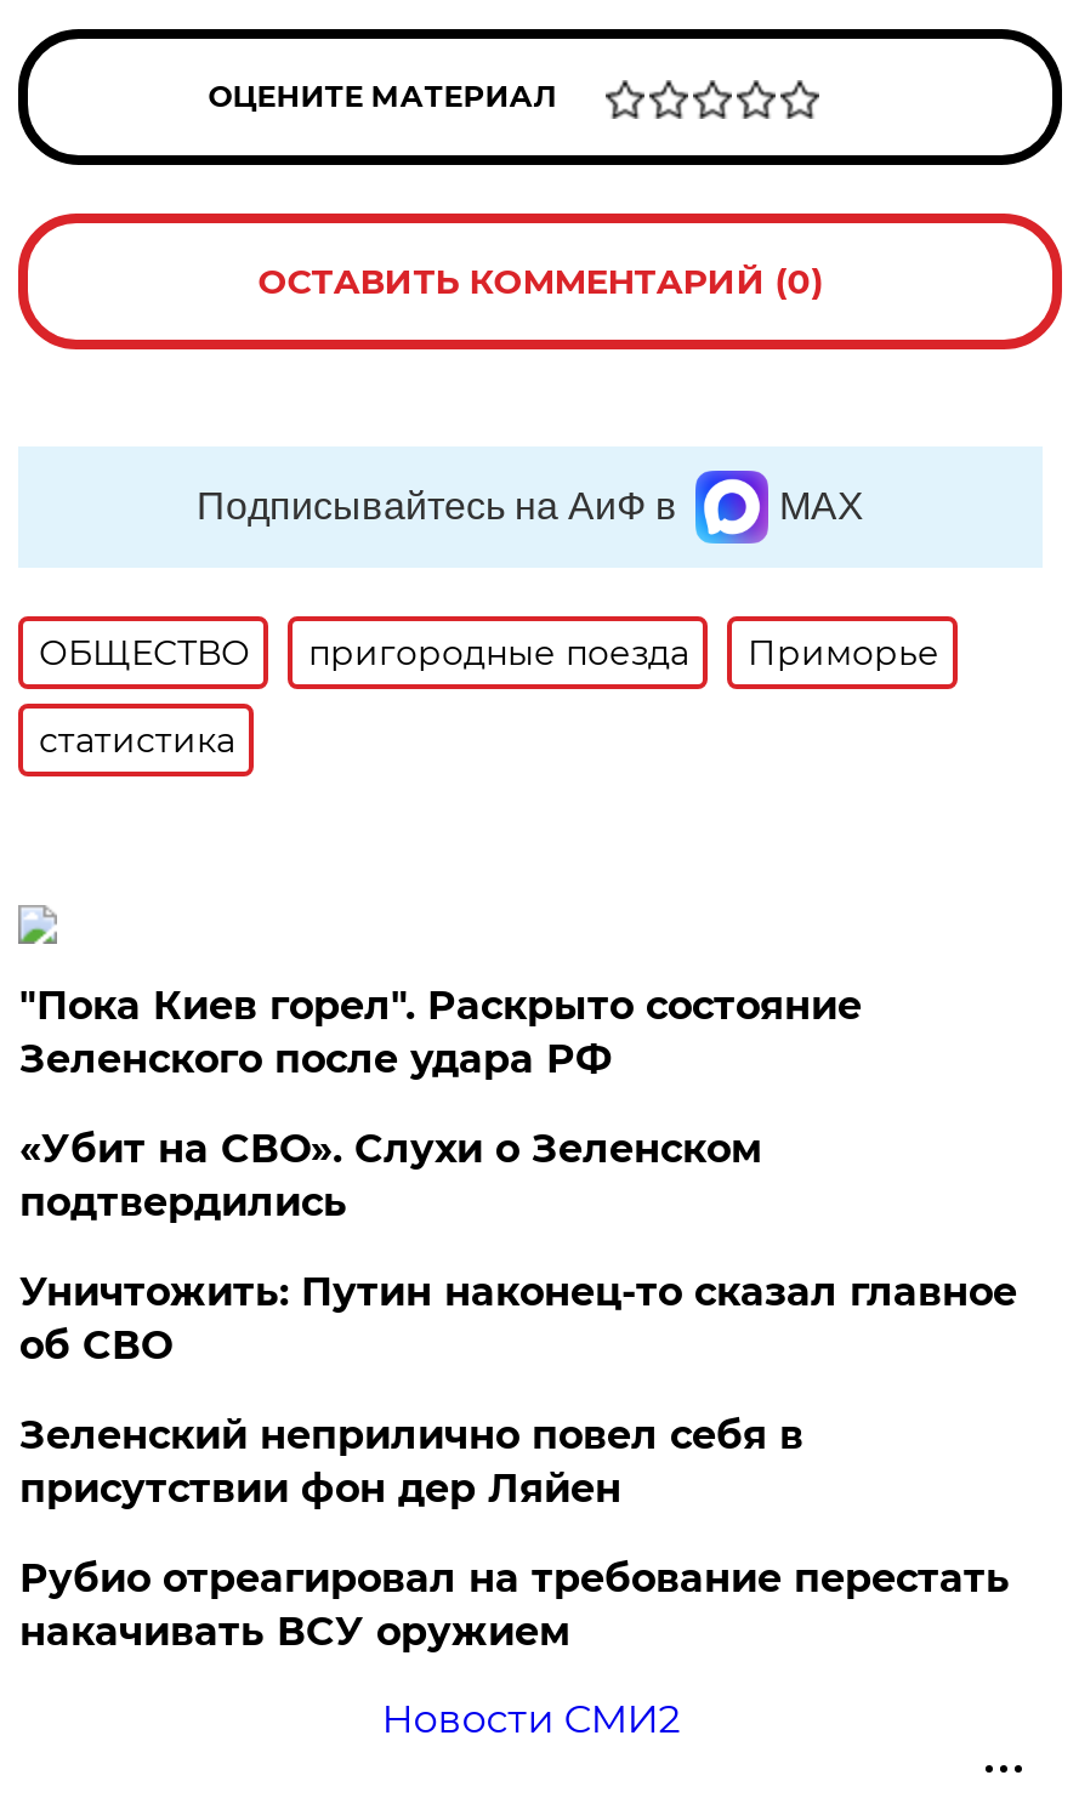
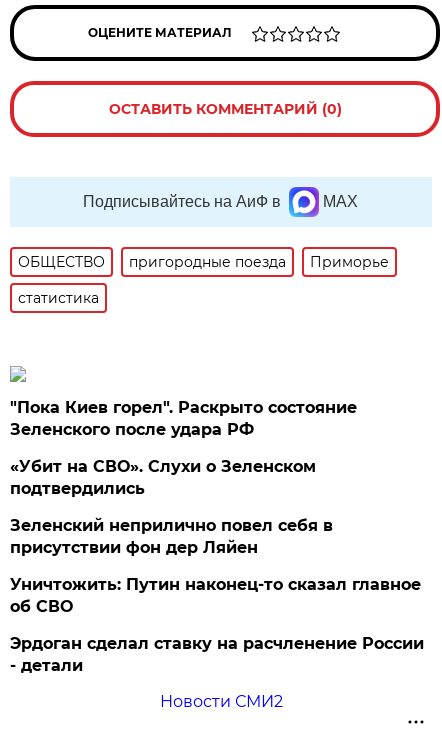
moved [19,1269,1017,1369] -> [10,575,421,616]: Уничтожить: Путин наконец-то сказал главное | об СВО
moved [19,1412,803,1512] -> [10,516,333,557]: Зеленский неприлично повел cебя в | присутствии фон дер Ляйен
[19,1555,1010,1655] Рубио отреагировал на требование перестать | накачивать ВСУ оружием -> [10,634,424,675] Эрдоган сделал ставку на расчленение России | - детали

